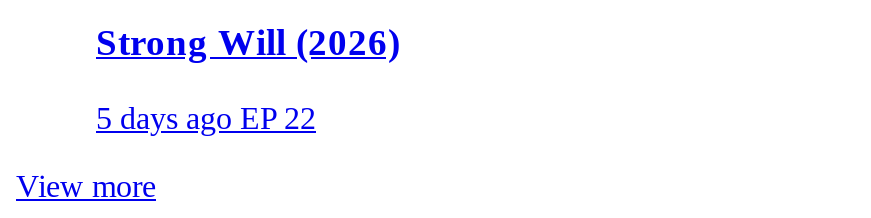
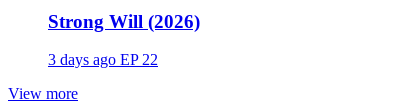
[96,101,316,135] 5 days ago EP 22 -> [48,51,158,68] 3 days ago EP 22

